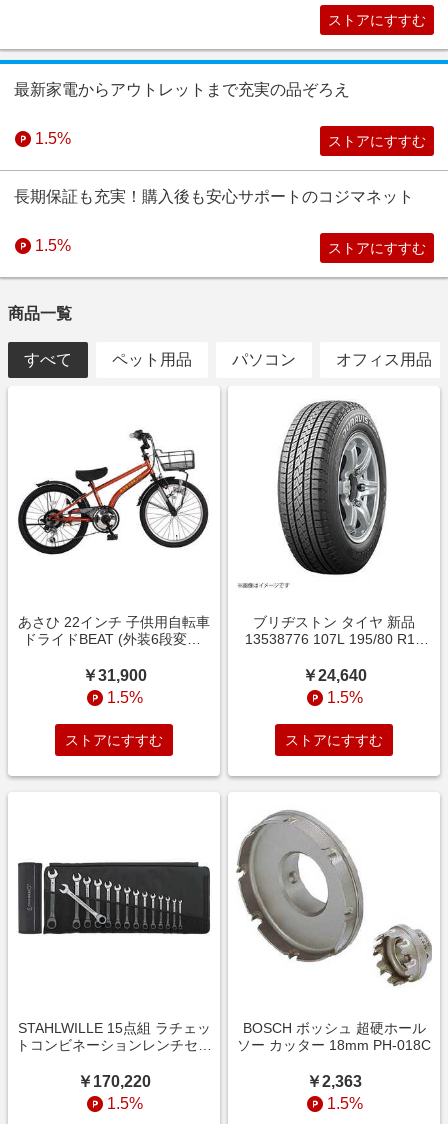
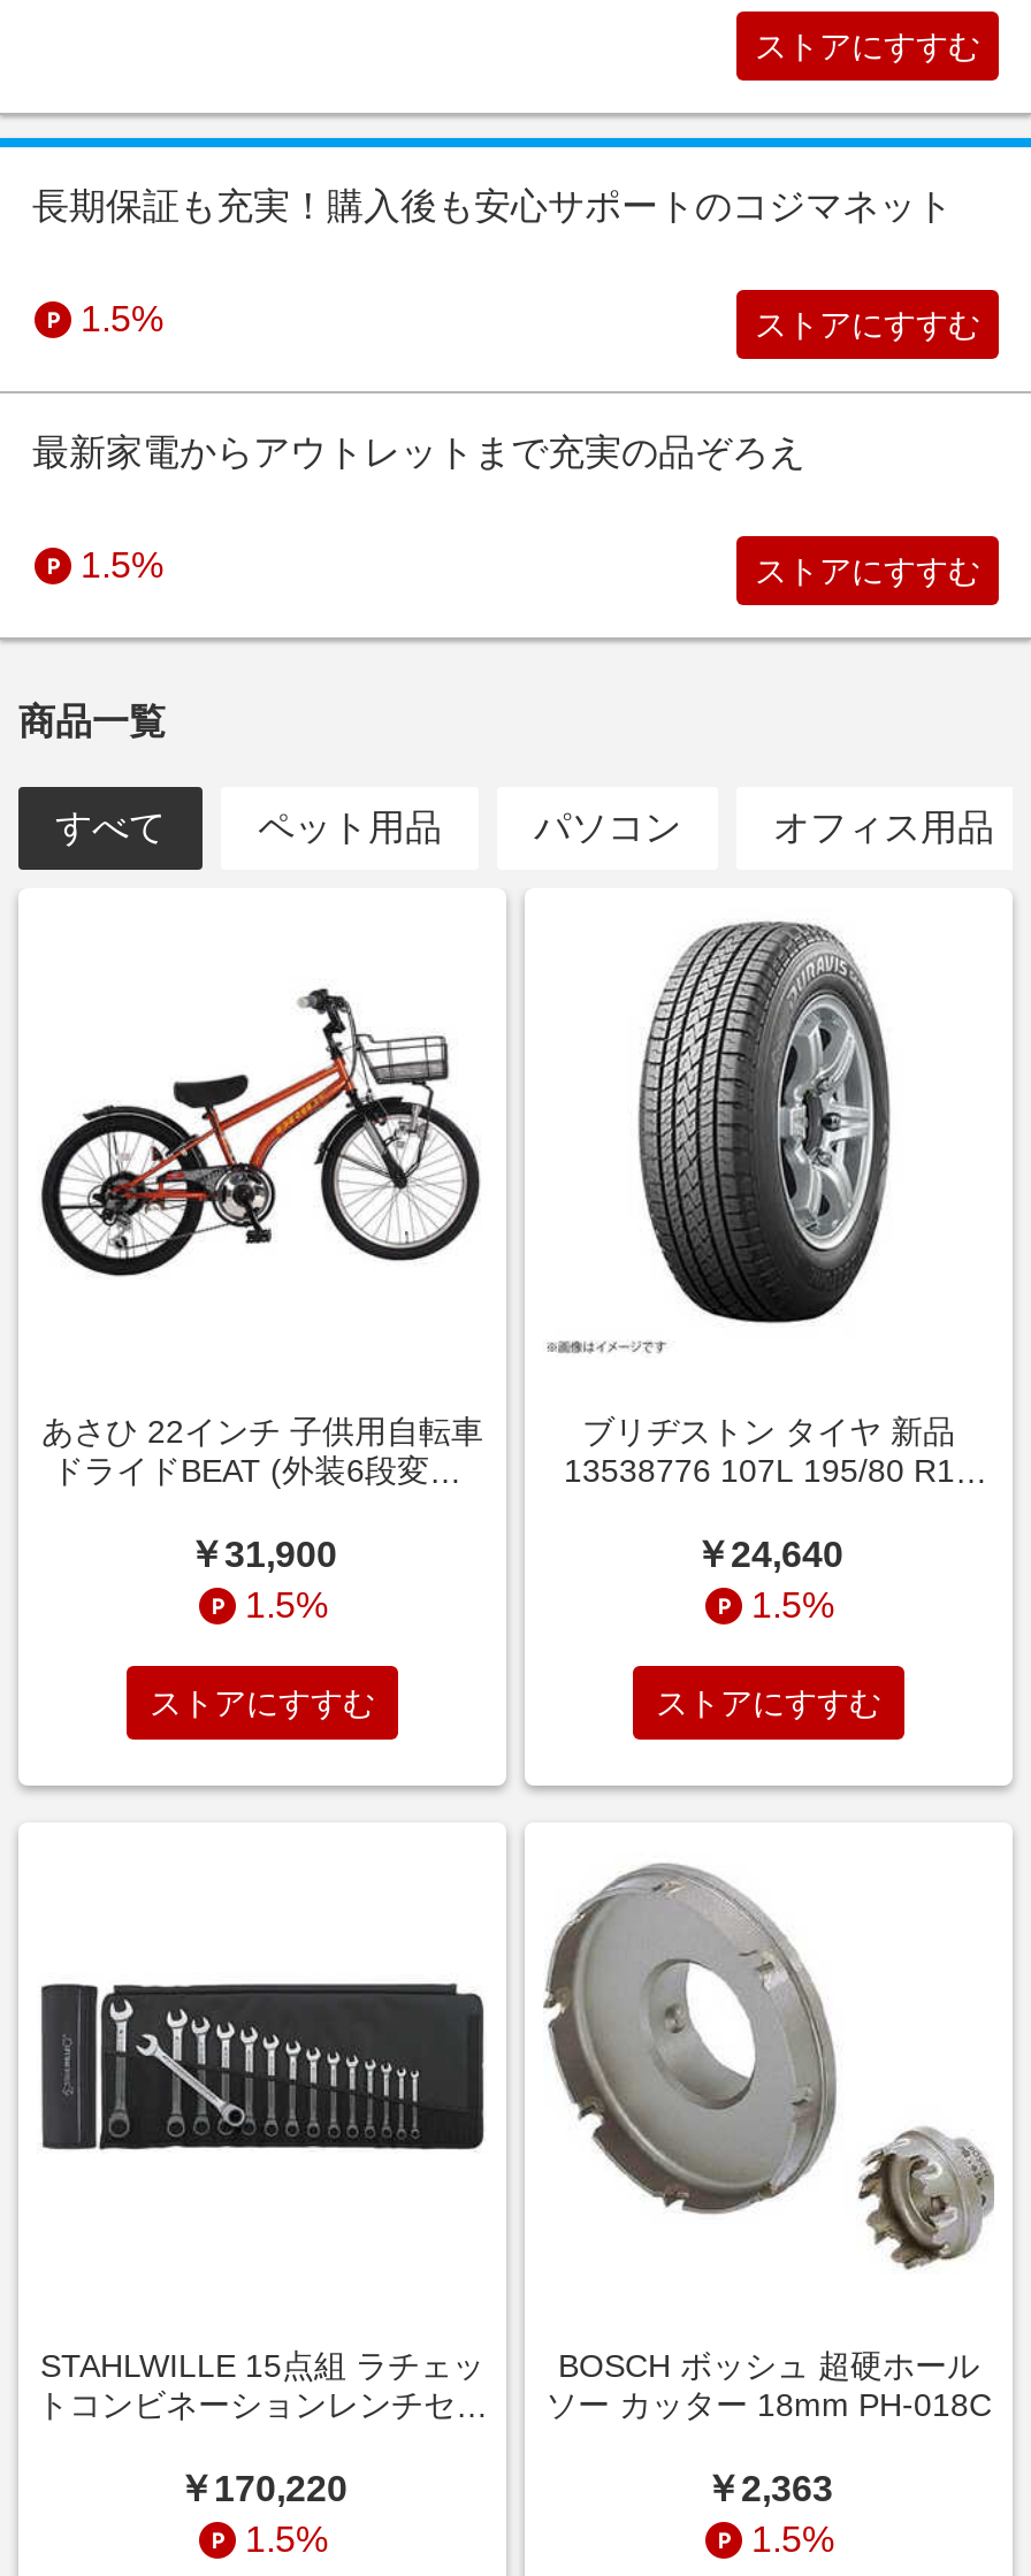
moved [14,81,350,98] -> [32,434,805,473]: 最新家電からアウトレットまで充実の品ぞろえ
moved [14,188,414,205] -> [32,187,953,226]: 長期保証も充実！購入後も安心サポートのコジマネット

